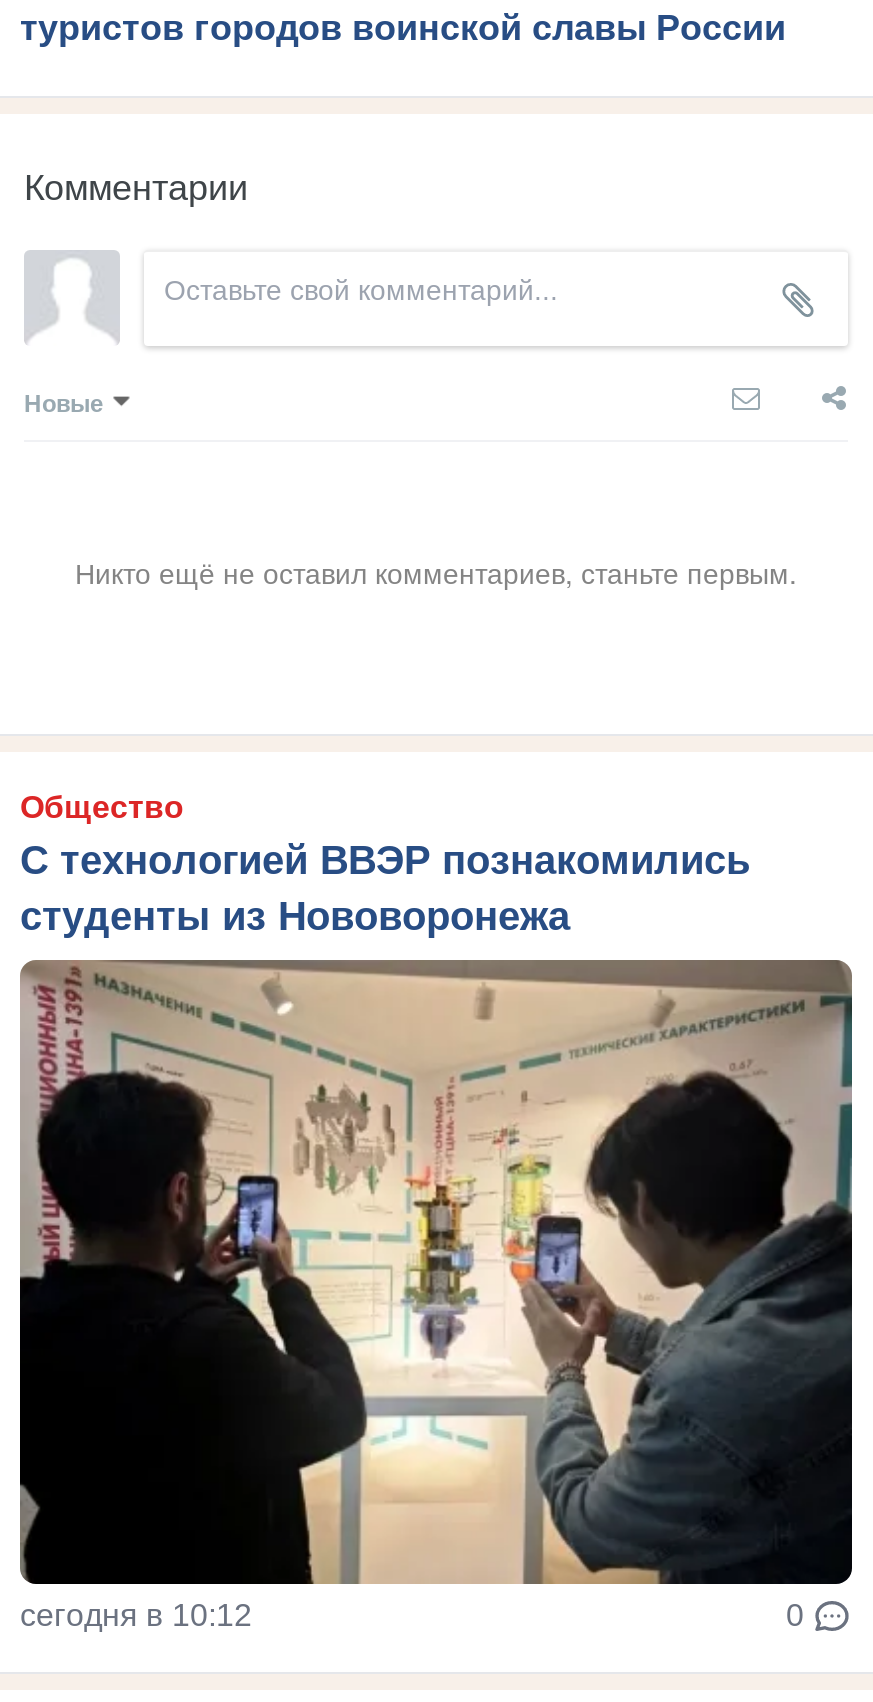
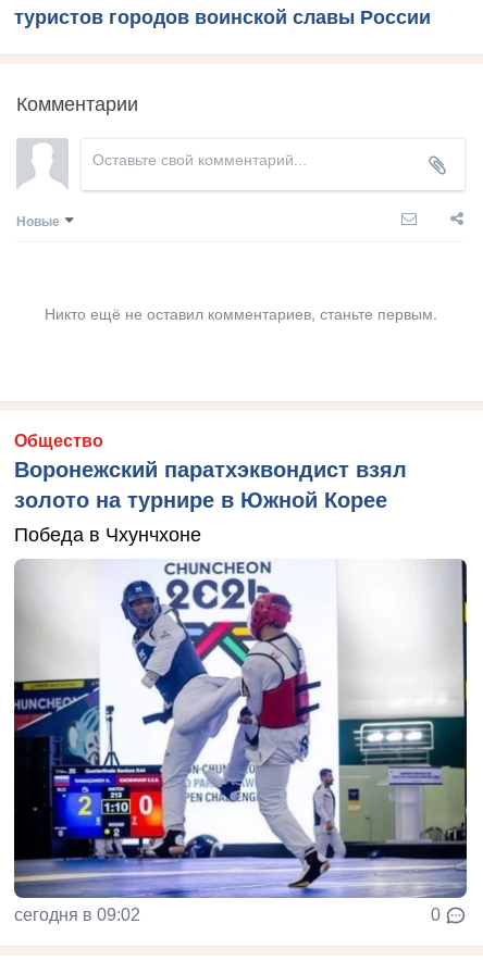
[20,839,750,939] С технологией ВВЭР познакомились | студенты из Нововоронежа -> [14,458,407,546] Воронежский паратхэквондист взял | золото на турнире в Южной Корее | Победа в Чхунчхоне
[20,958,852,1633] [image] | сегодня в 10:12 -> [14,559,468,924] [image] | сегодня в 09:02

